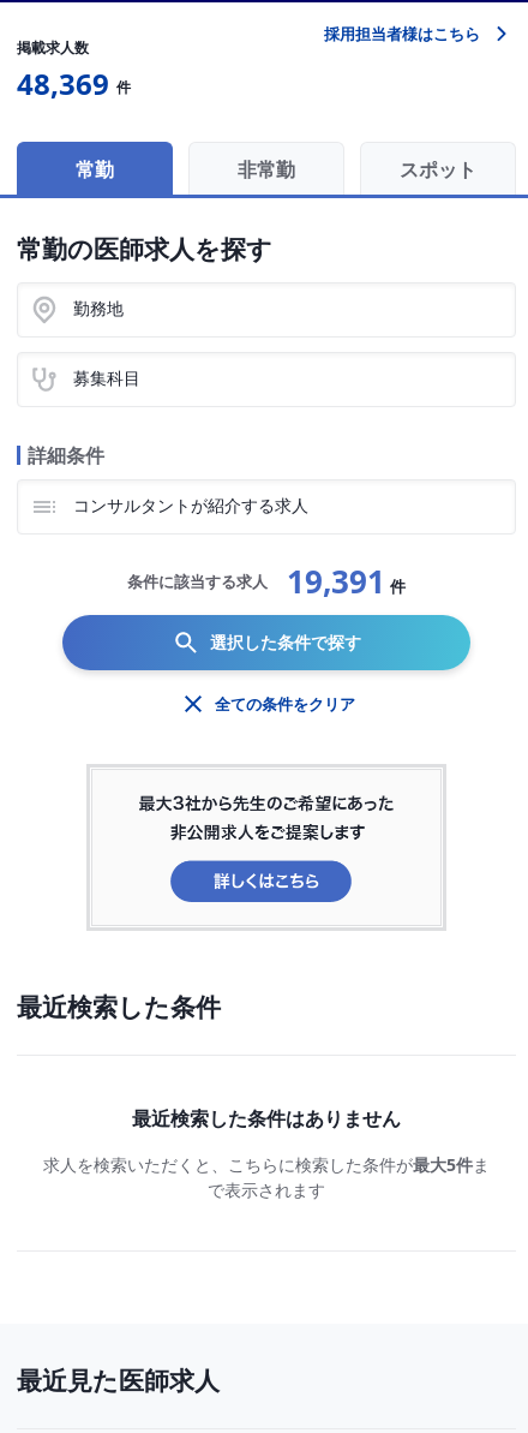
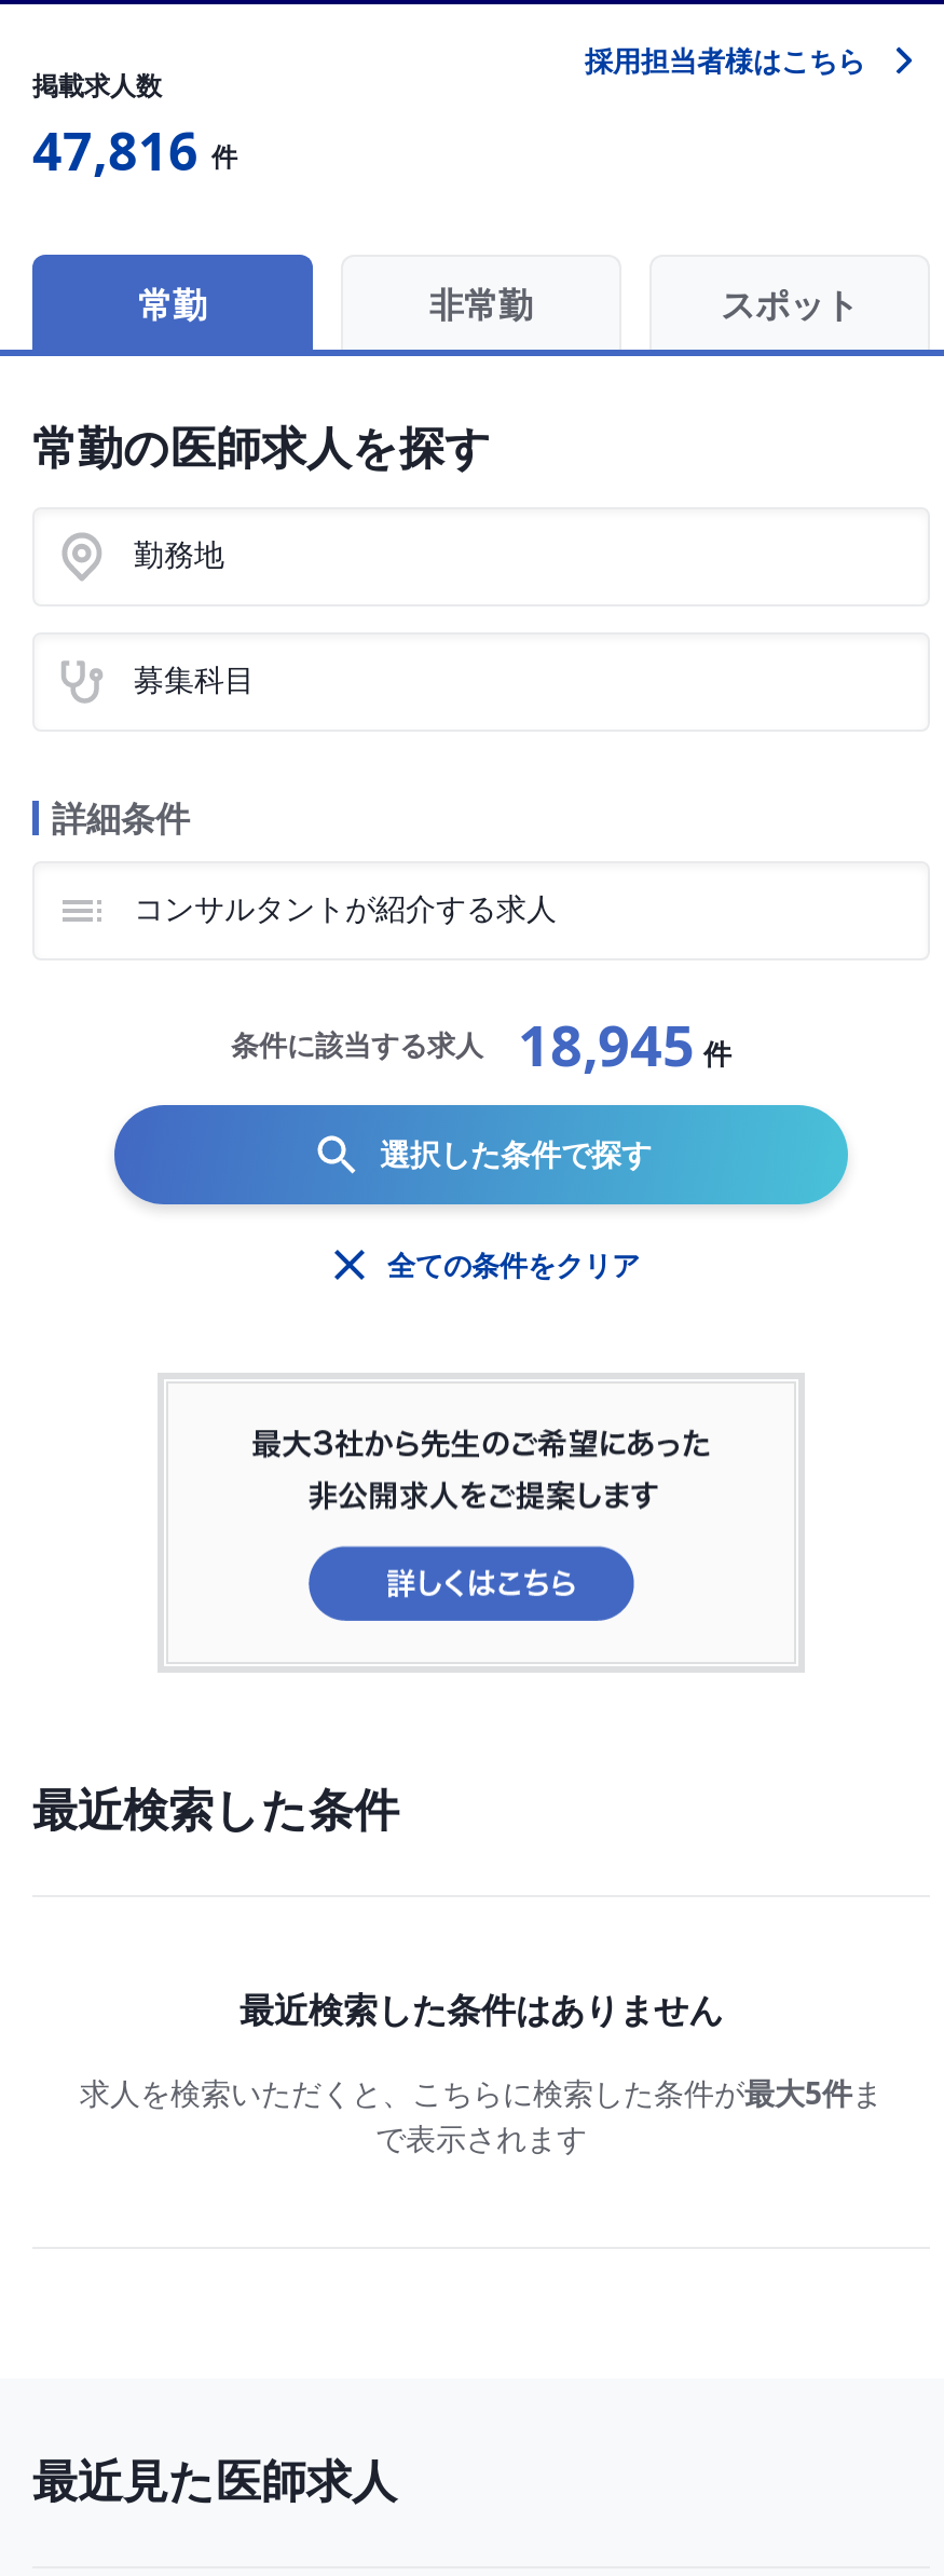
[17,64,131,103] 48,369 件 -> [32,114,237,186] 47,816 件
[127,560,406,603] 条件に該当する求人 19,391 件 -> [231,1006,731,1083] 条件に該当する求人 18,945 件

